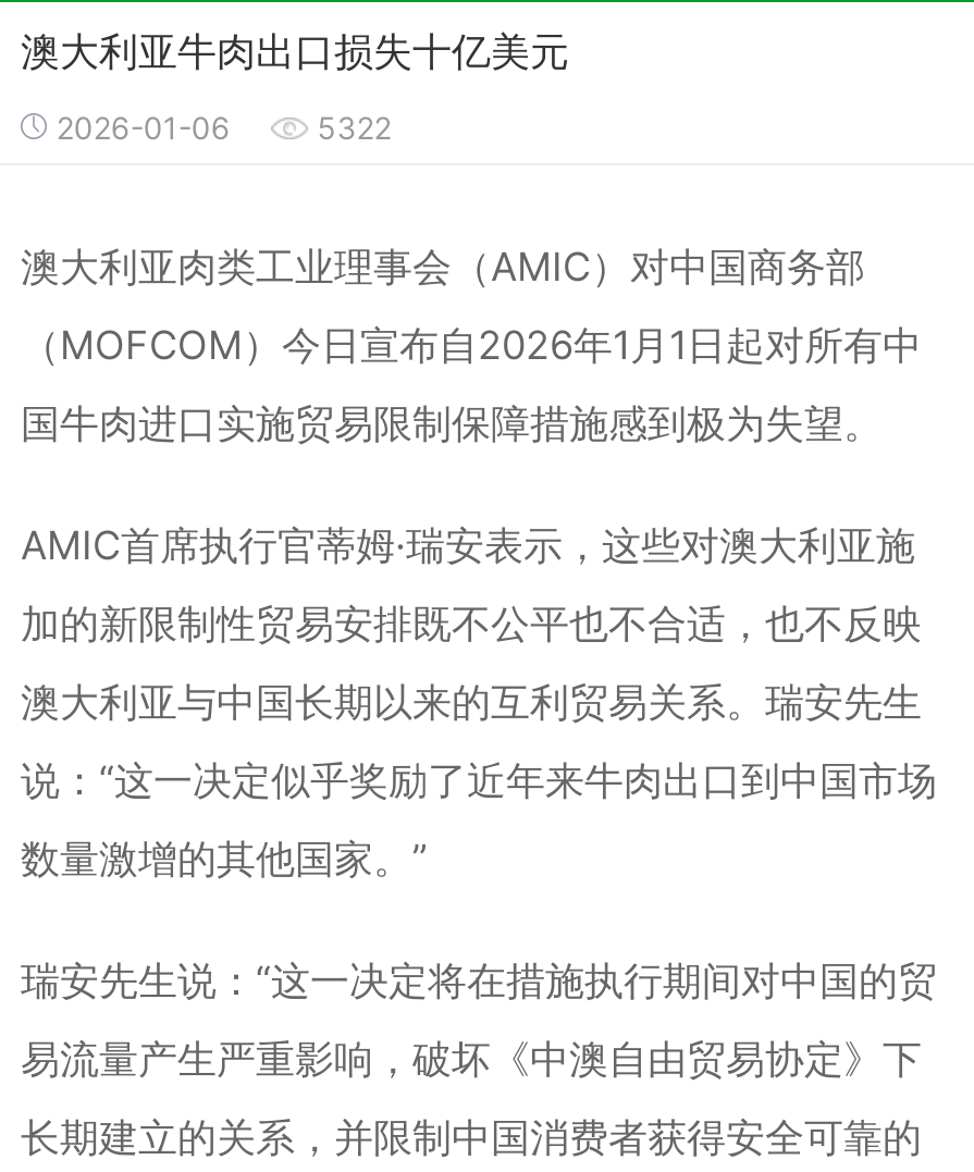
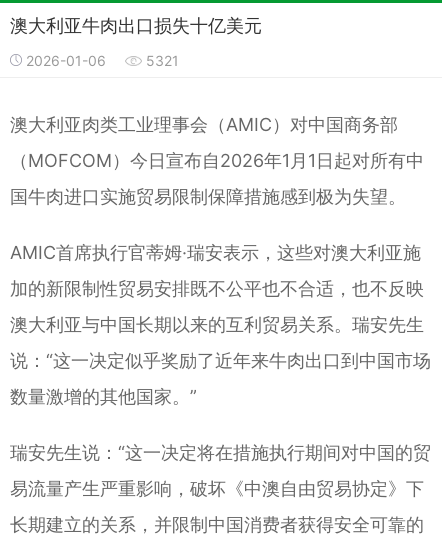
[308,108,391,145] 5322 -> [142,52,179,69] 5321

